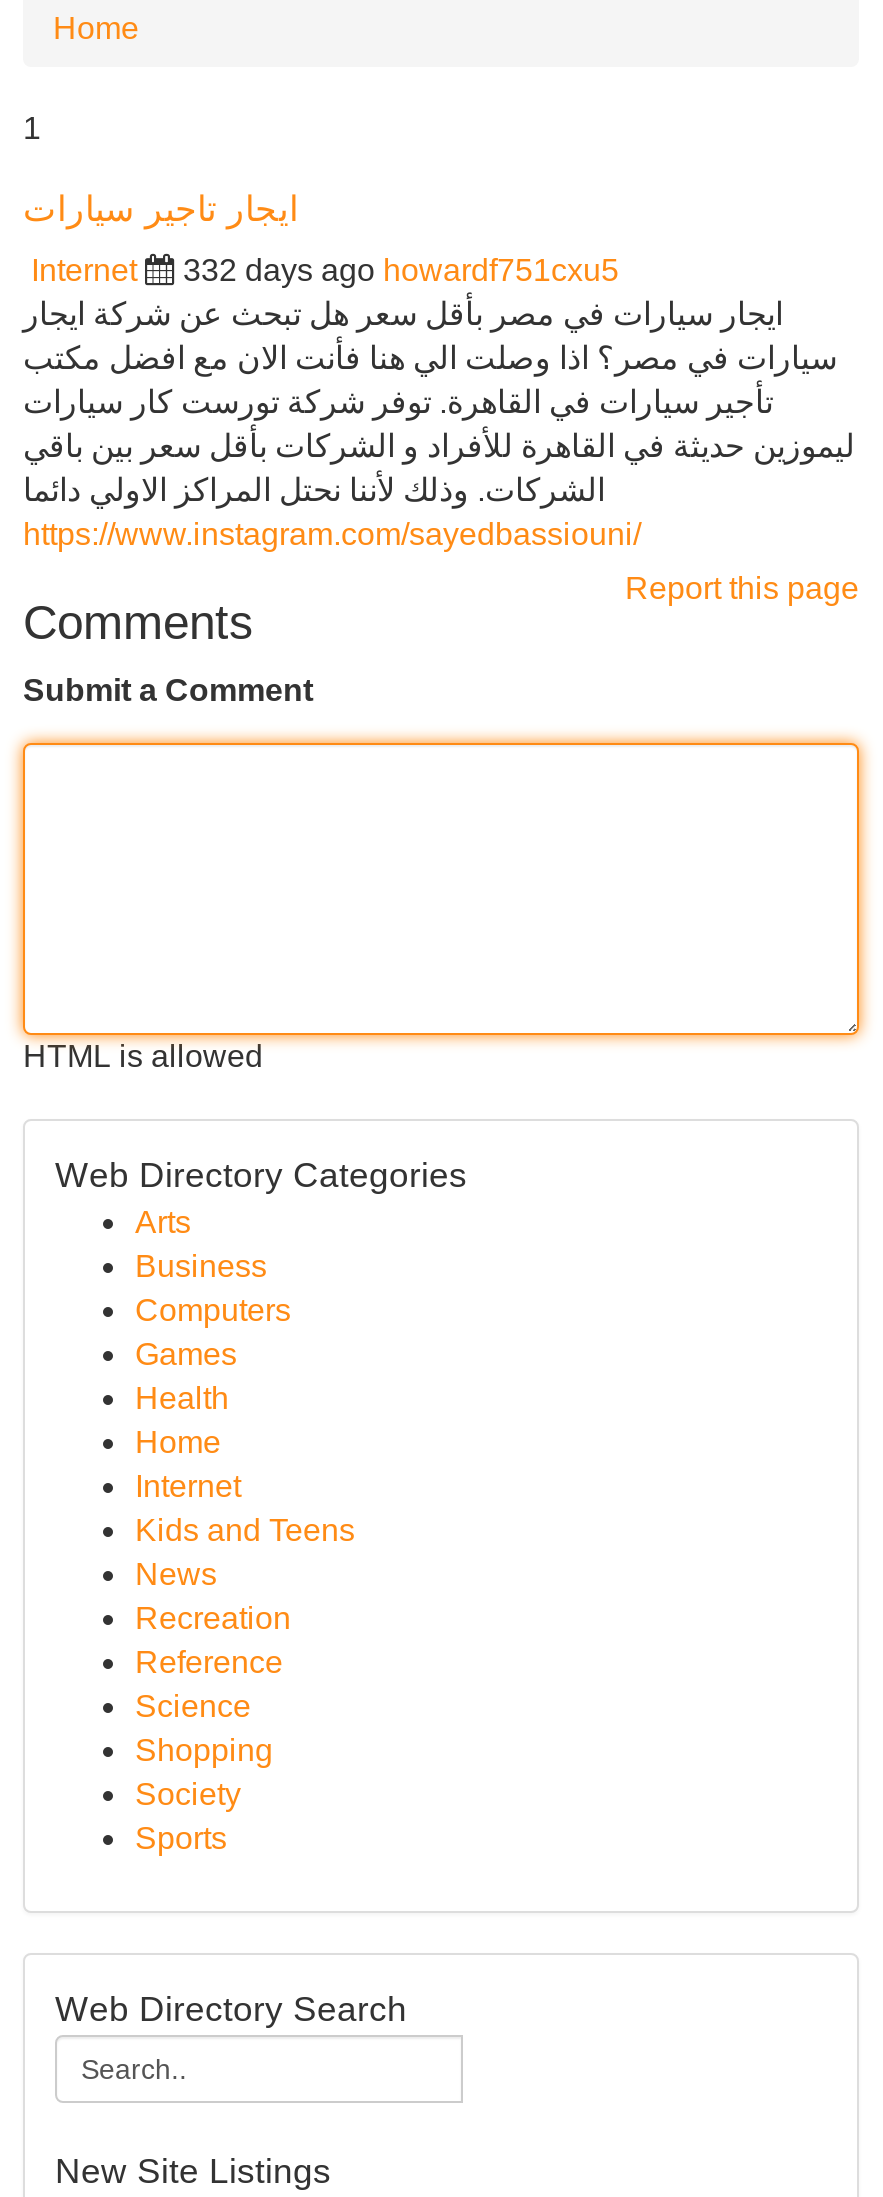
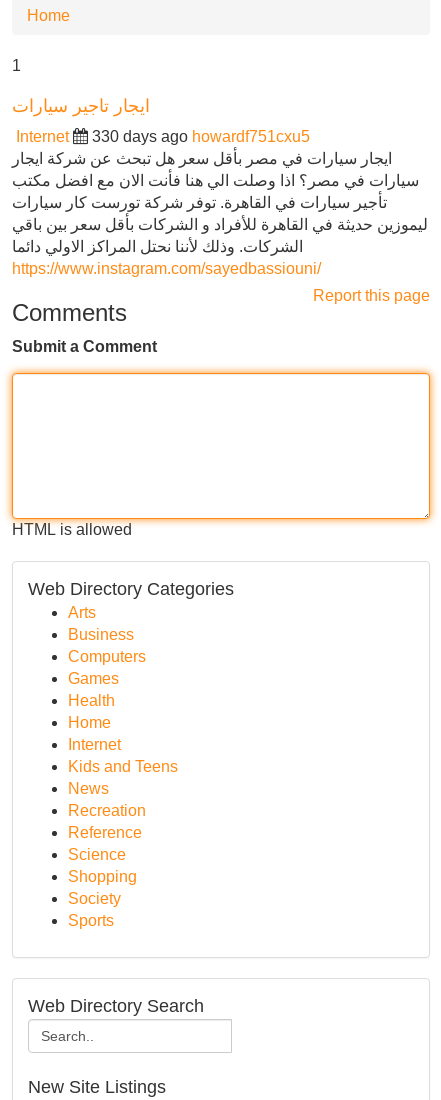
[183,253,619,287] 332 days ago howardf751cxu5 -> [92,128,310,145] 330 days ago howardf751cxu5

